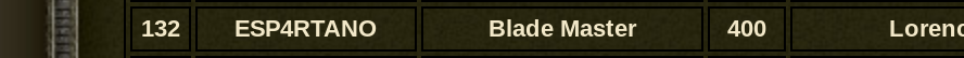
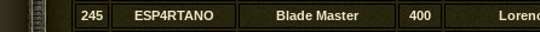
[141,15,180,41] 132 -> [81,8,103,23] 245

